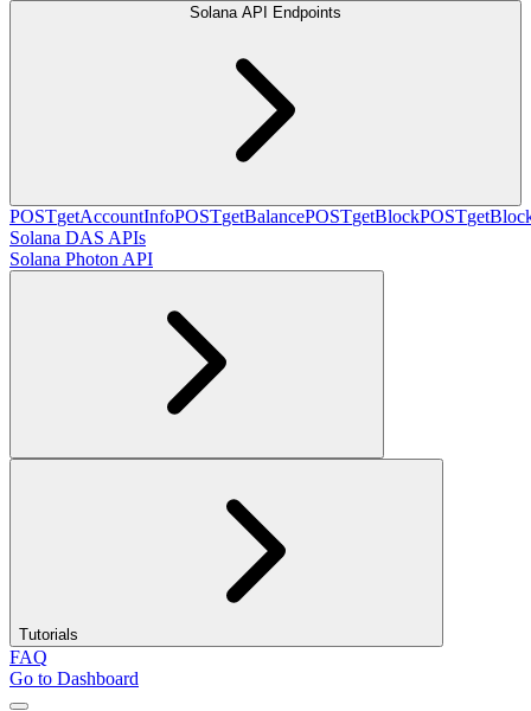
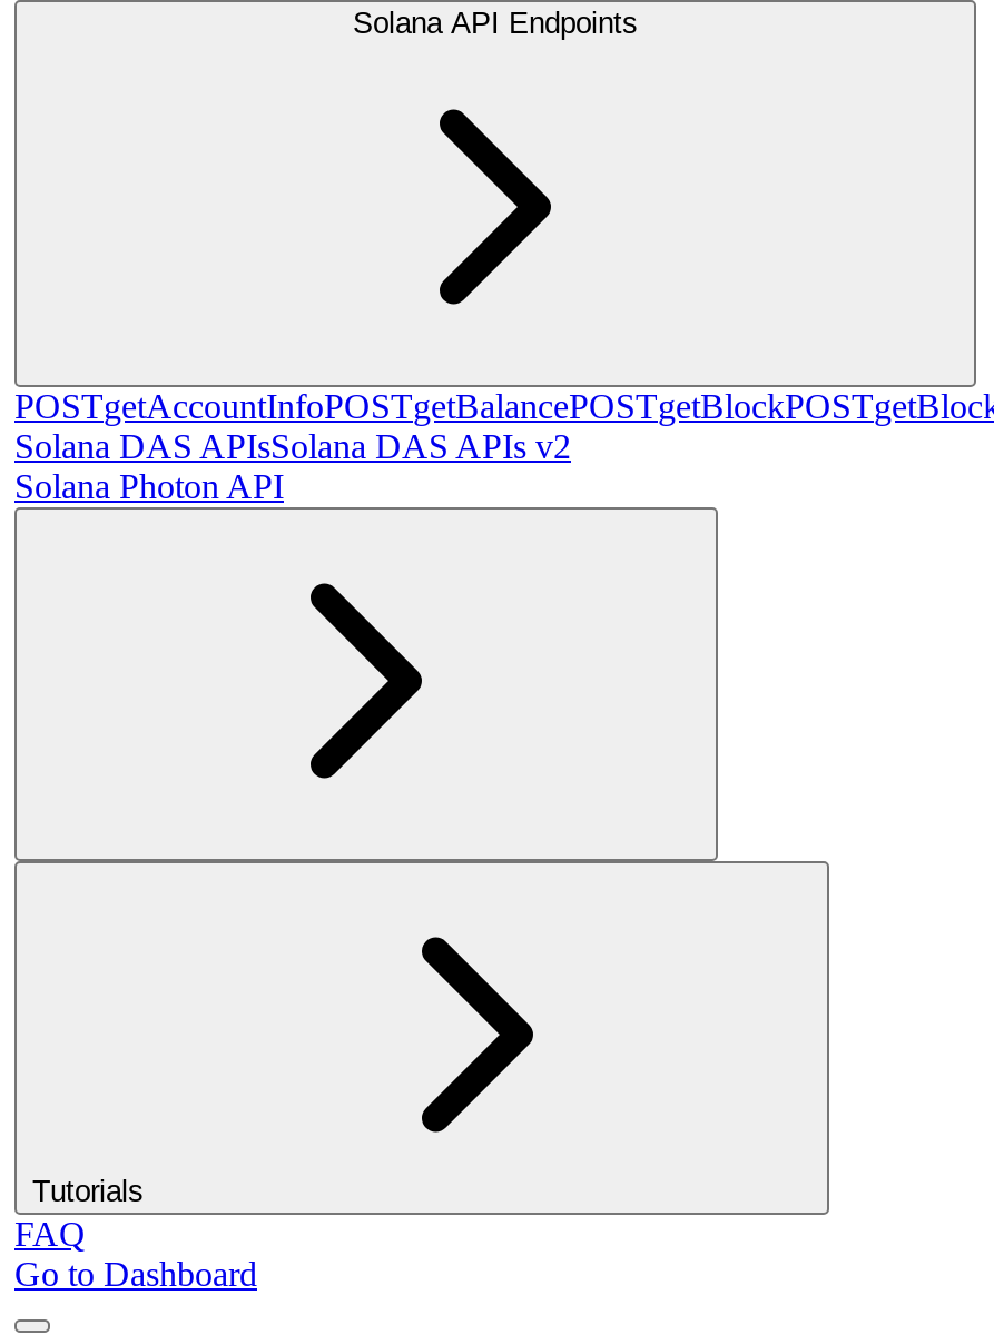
[9,227,146,248] Solana DAS APIs -> [14,427,571,465] Solana DAS APIsSolana DAS APIs v2

